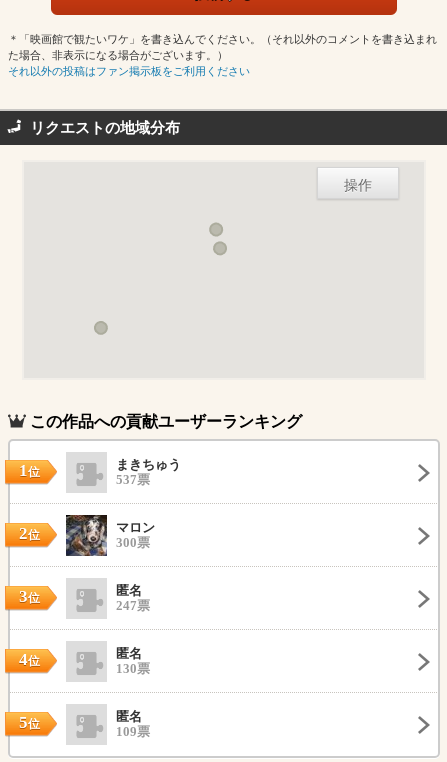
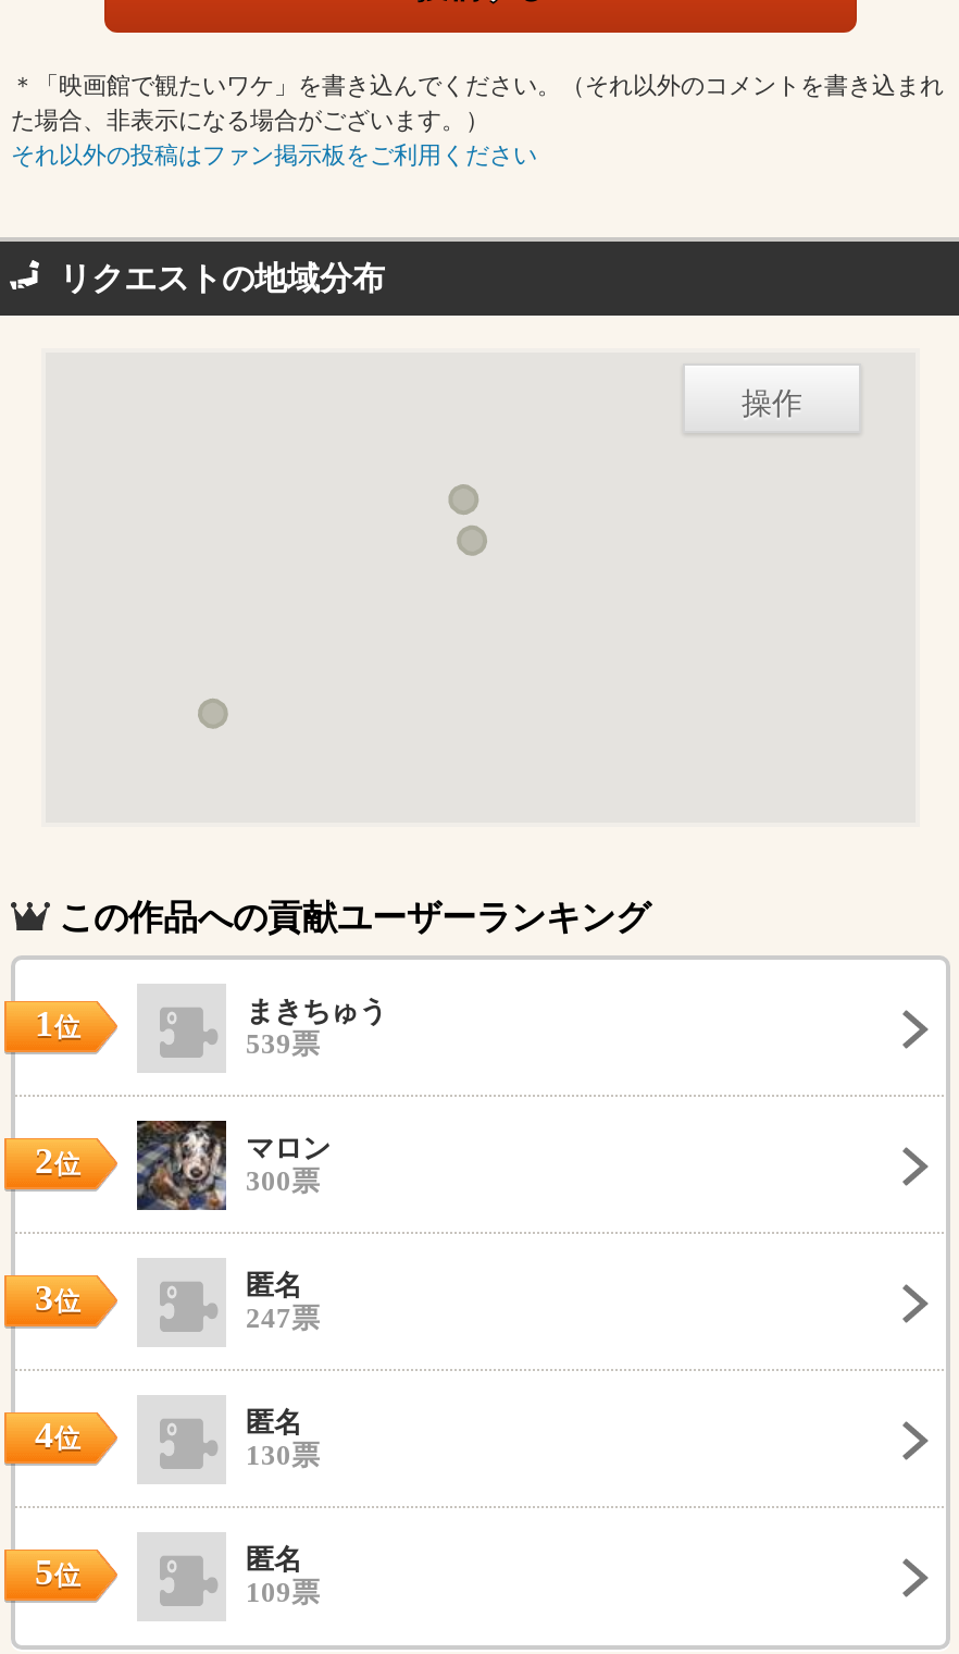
[116,472,150,487] 537票 -> [246,1027,320,1060] 539票

